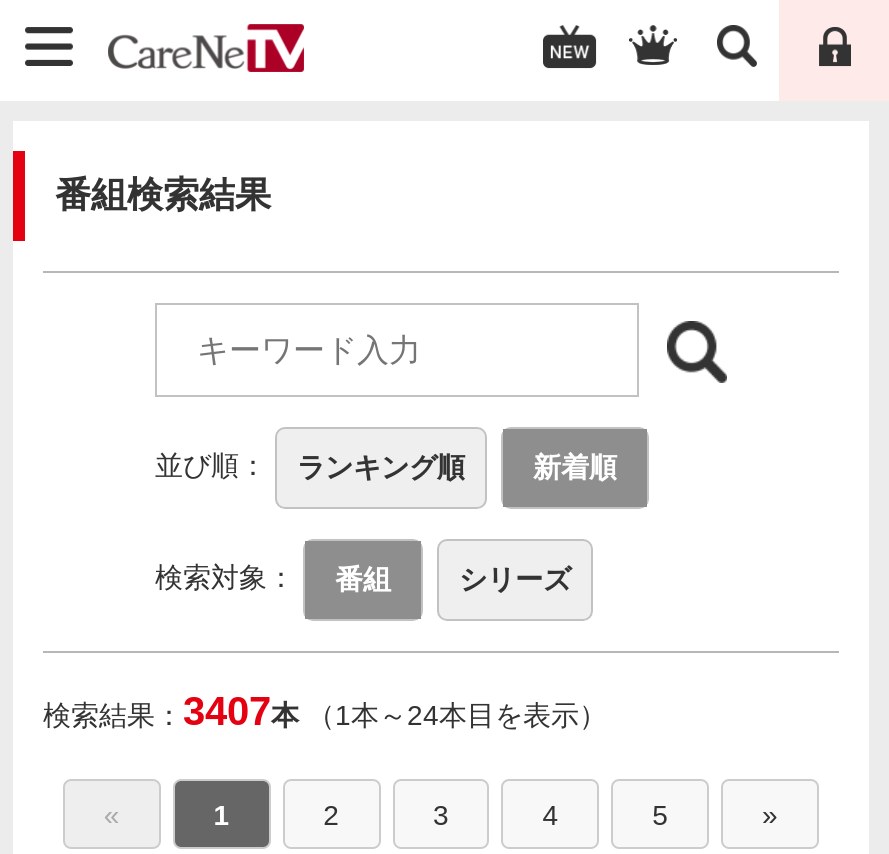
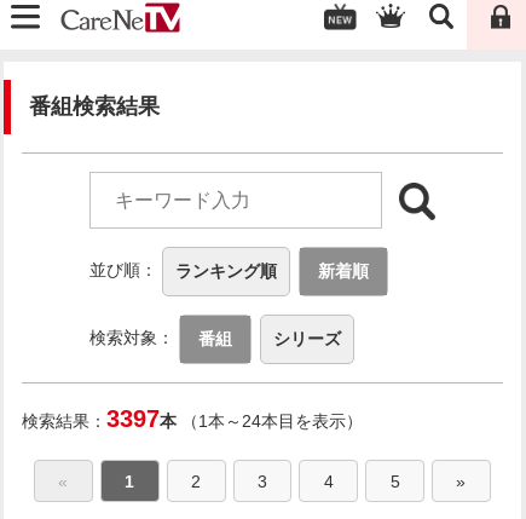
[43,689,607,733] 検索結果：3407本 （1本～24本目を表示） -> [22,405,363,432] 検索結果：3397本 （1本～24本目を表示）

